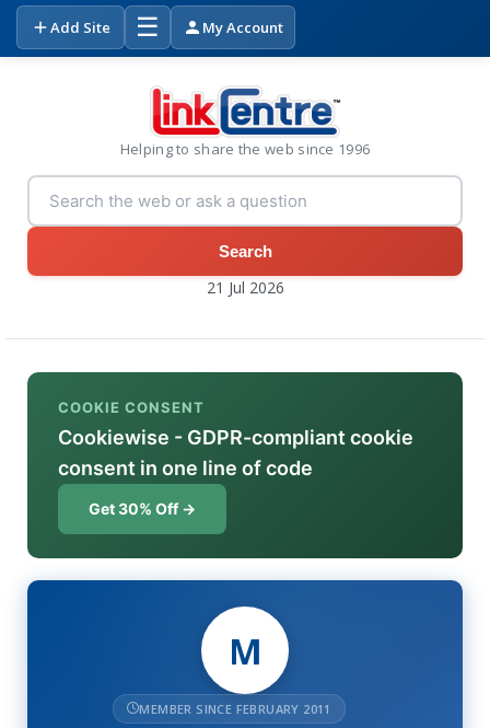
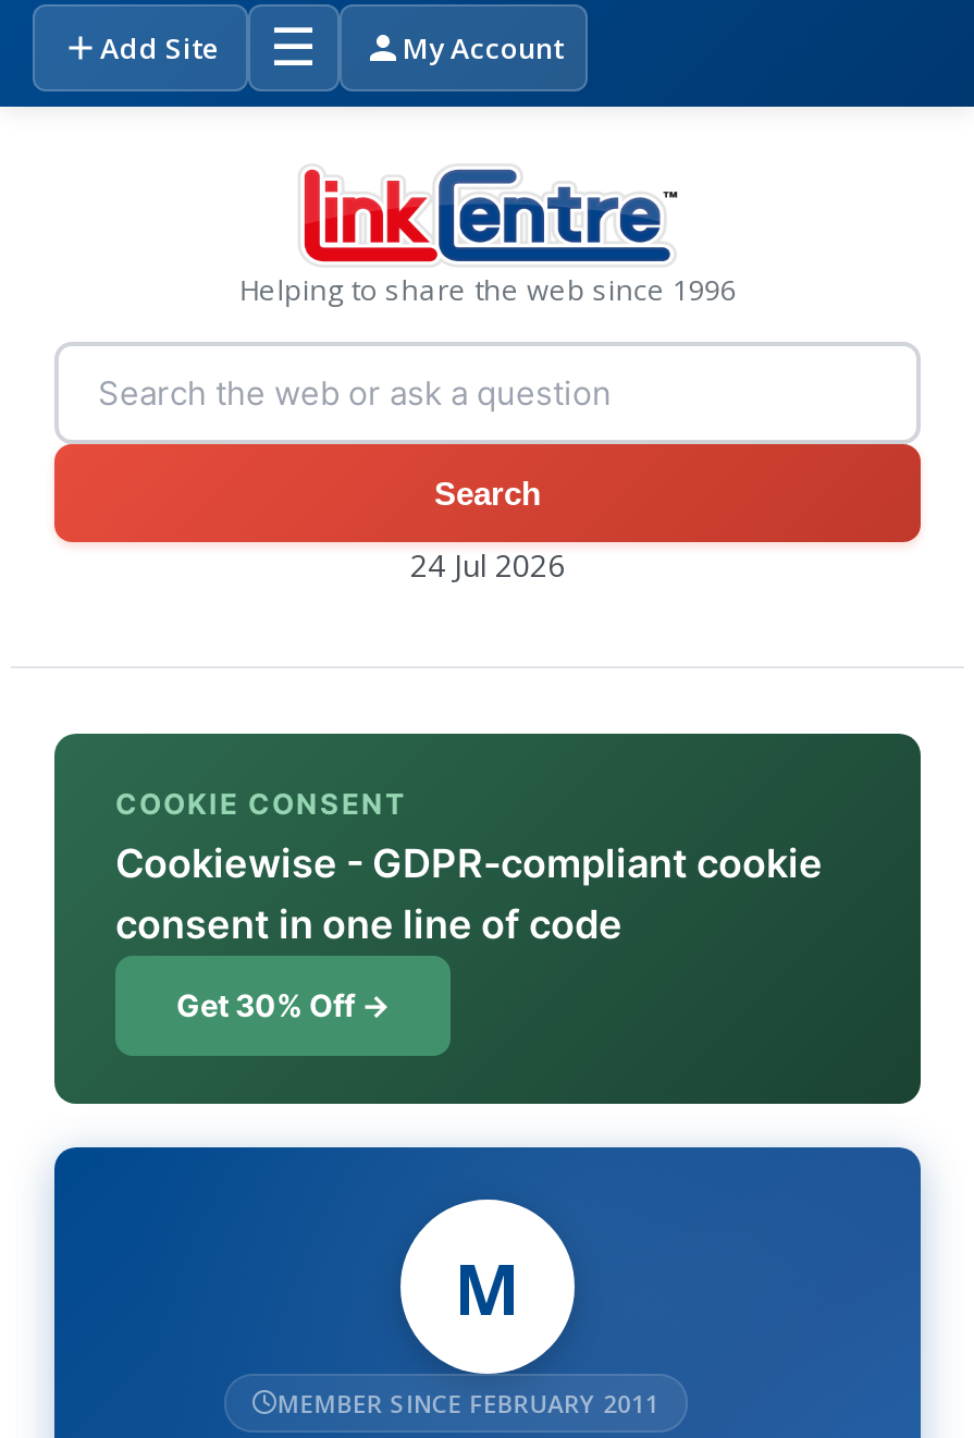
[206,277,284,298] 21 Jul 2026 -> [410,544,565,586] 24 Jul 2026

